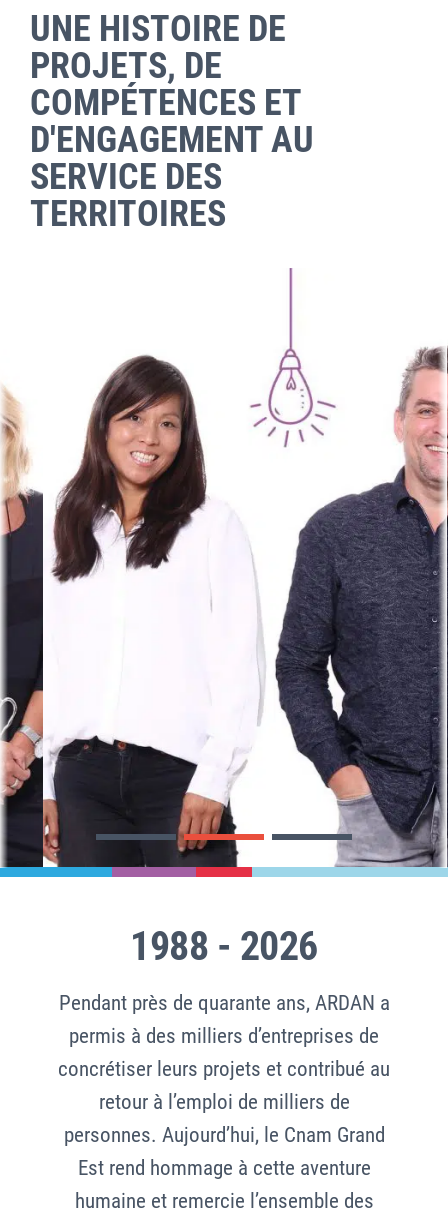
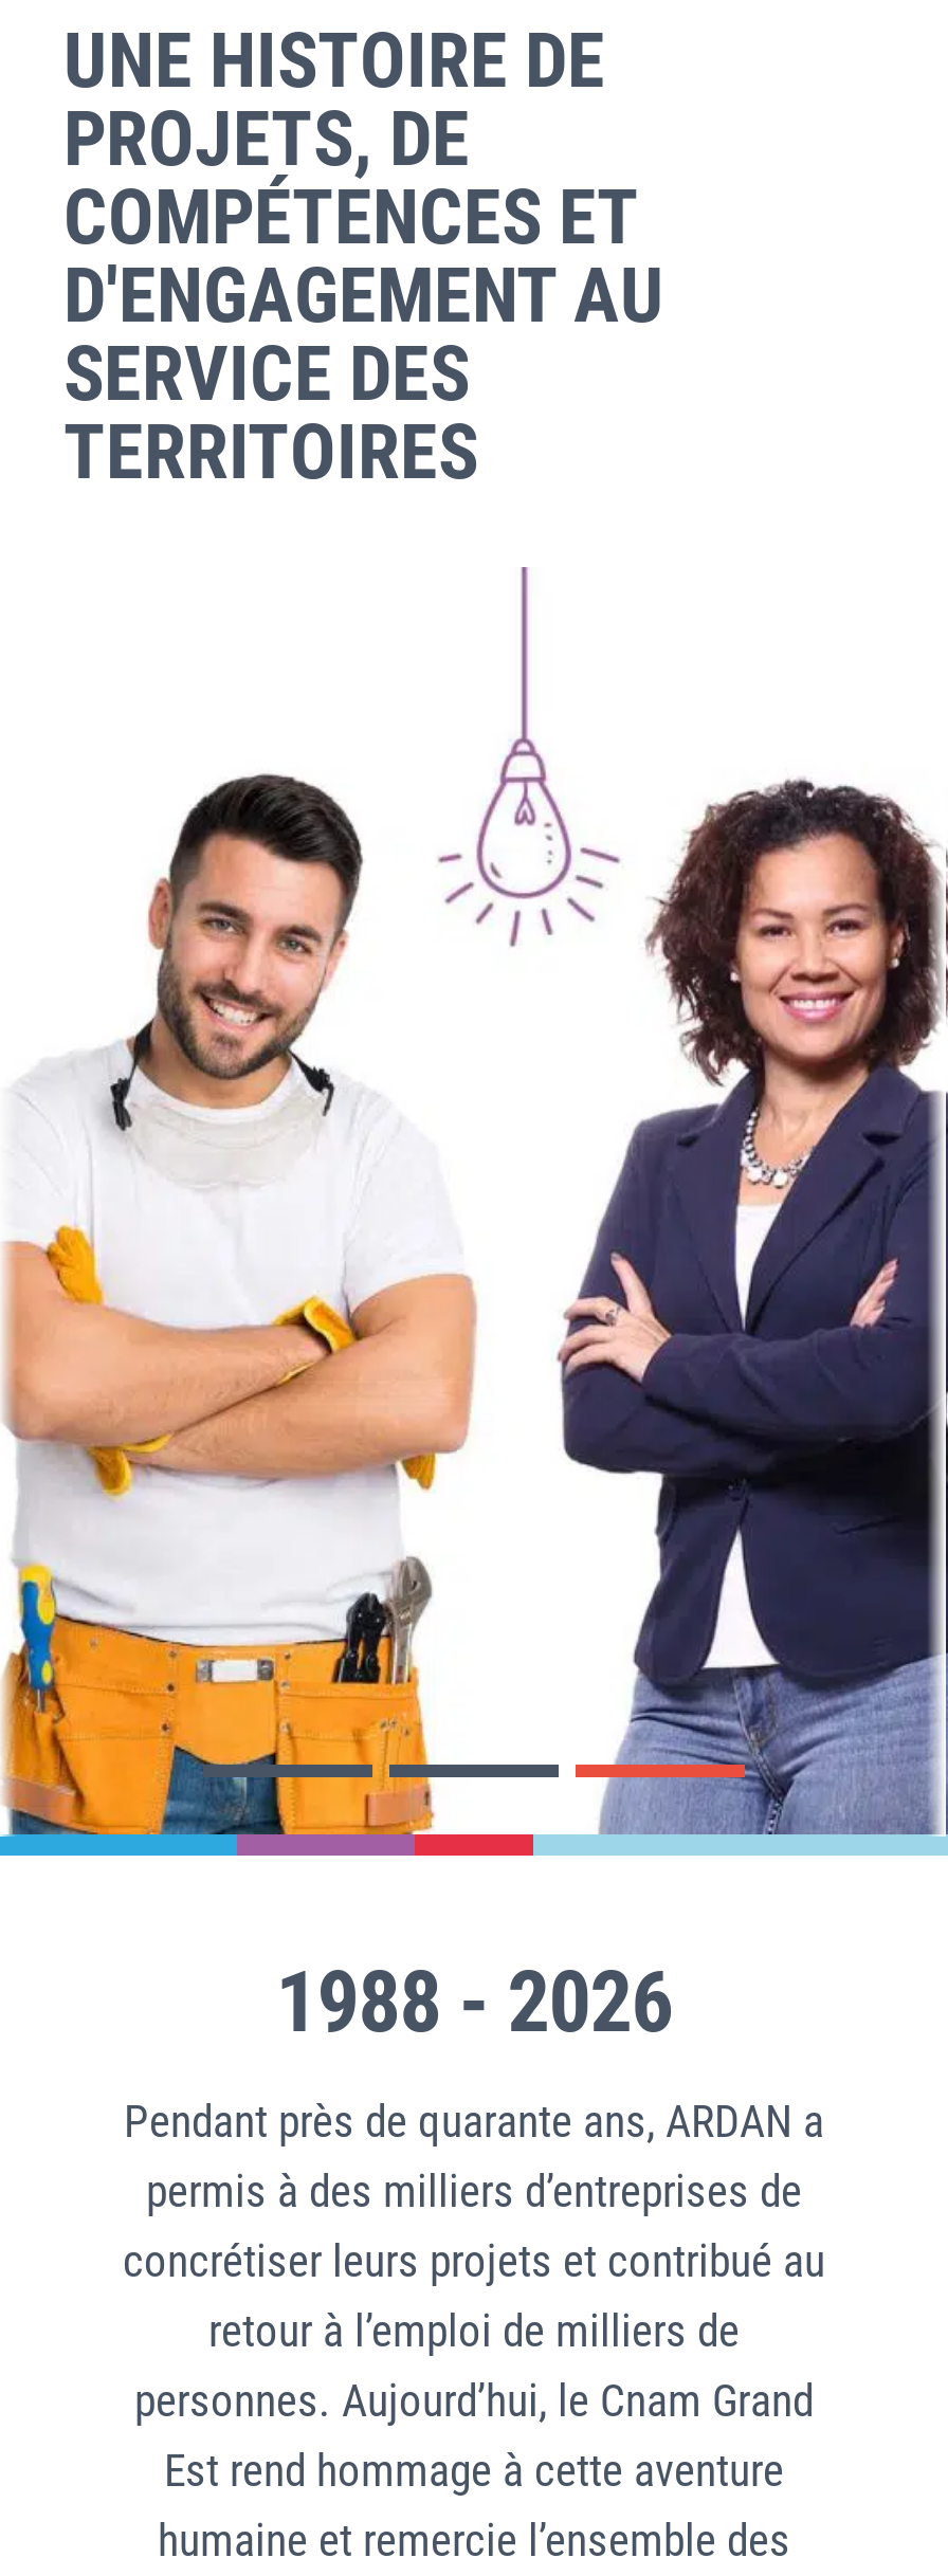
[3,267,445,868] [image] -> [6,565,942,1837] [image]

